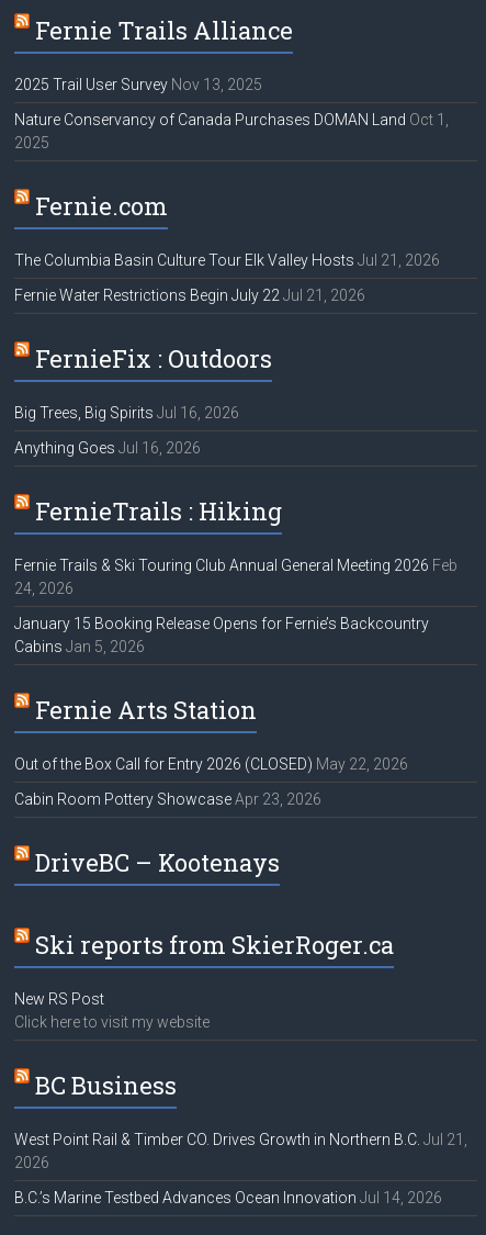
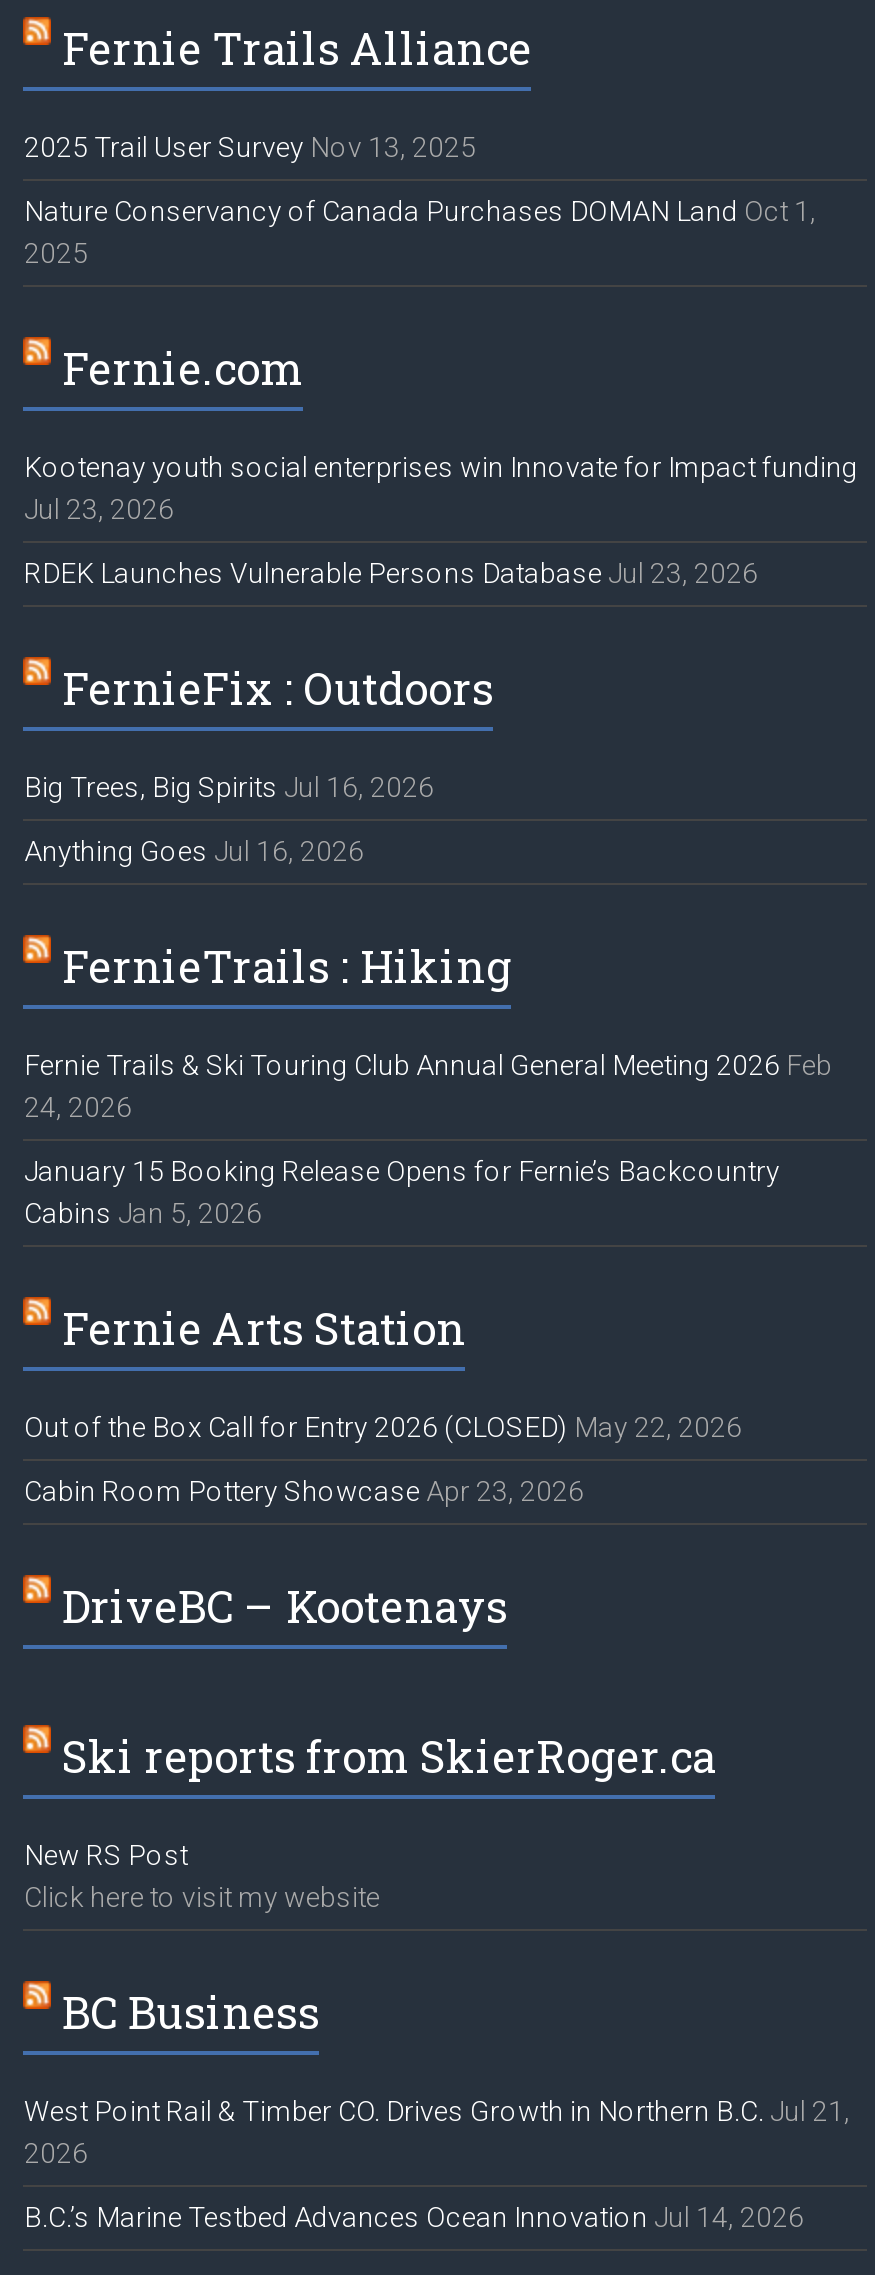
[15,251,440,269] The Columbia Basin Culture Tour Elk Valley Hosts Jul 21, 2026 -> [24,451,858,525] Kootenay youth social enterprises win Innovate for Impact funding | Jul 23, 2026
[15,287,366,304] Fernie Water Restrictions Begin July 22 Jul 21, 2026 -> [24,557,758,589] RDEK Launches Vulnerable Persons Database Jul 23, 2026

